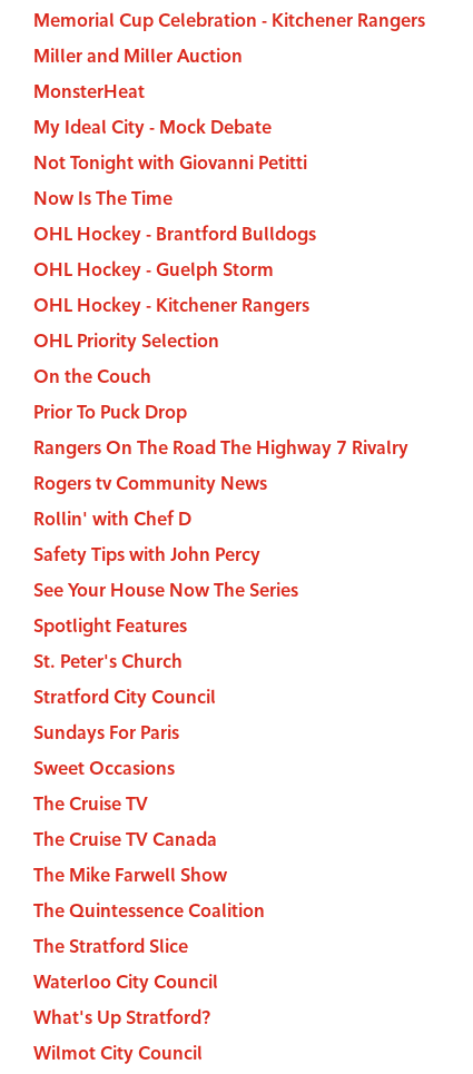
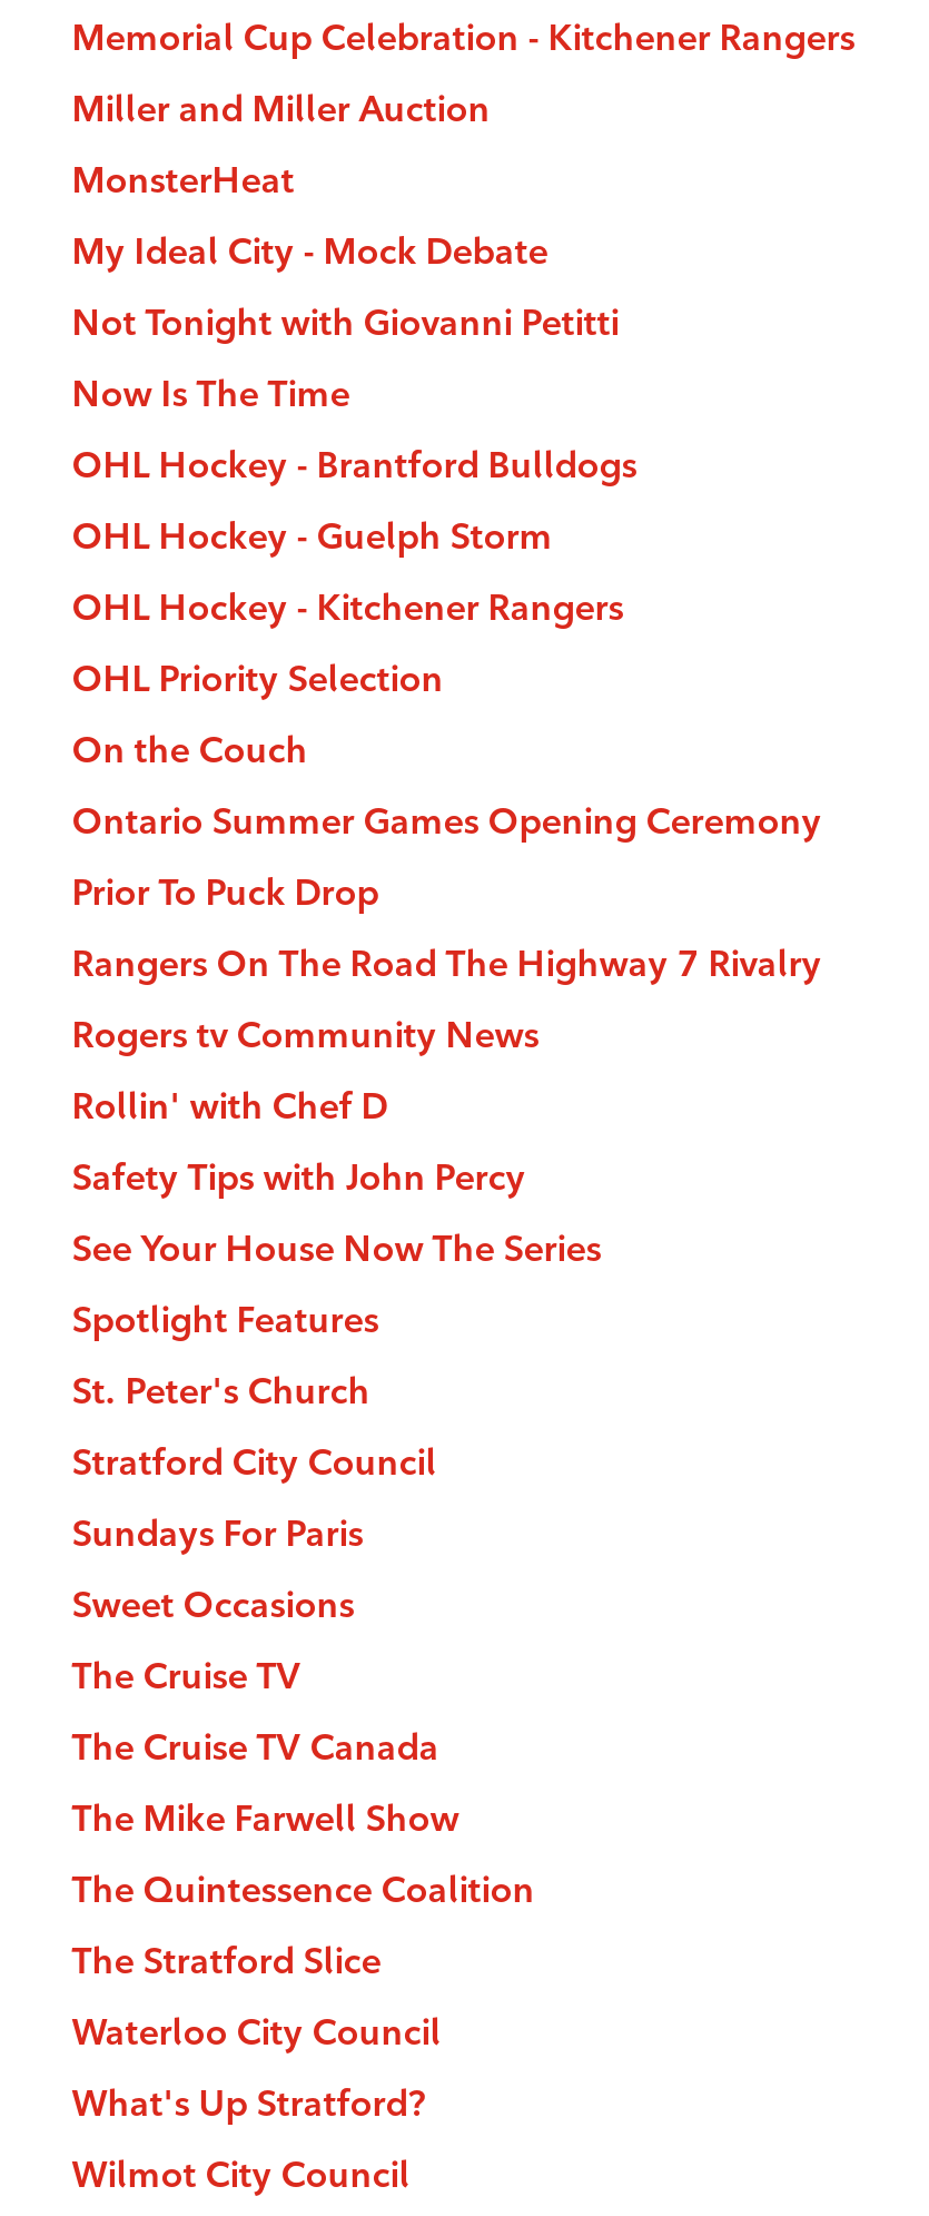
none -> [72,801,822,843] Ontario Summer Games Opening Ceremony

